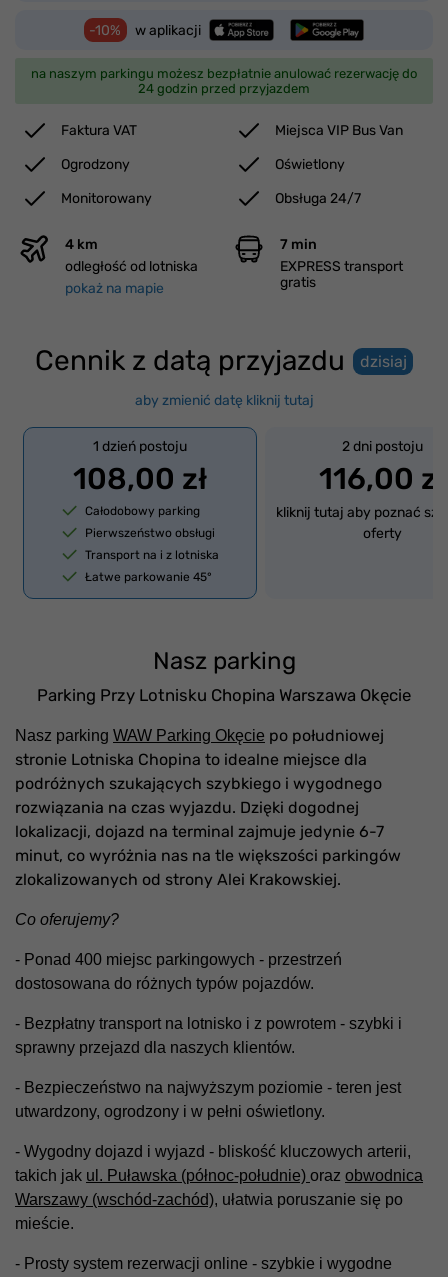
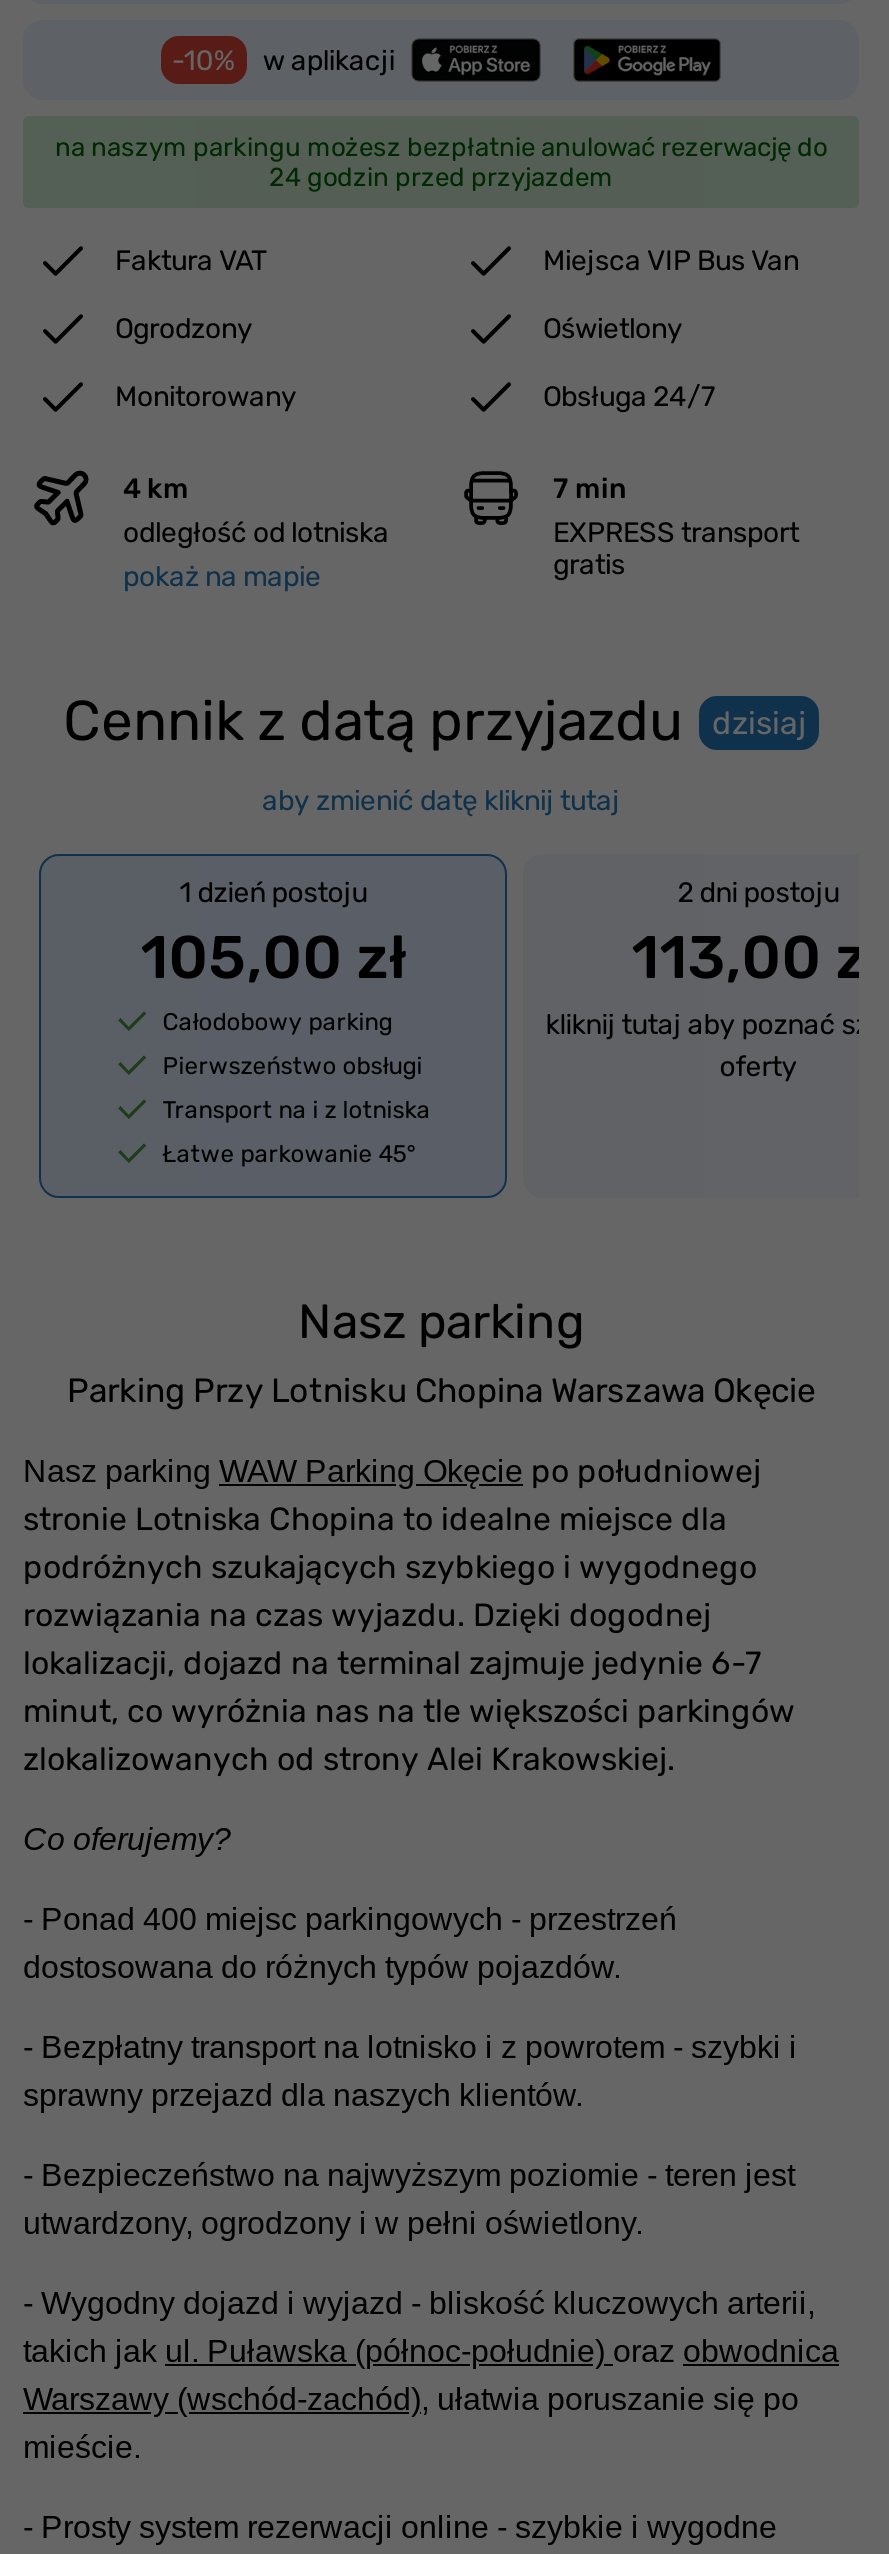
[73,461,207,497] 108,00 zł -> [140,922,406,994] 105,00 zł
[319,461,446,497] 116,00 zł -> [631,922,885,994] 113,00 zł

